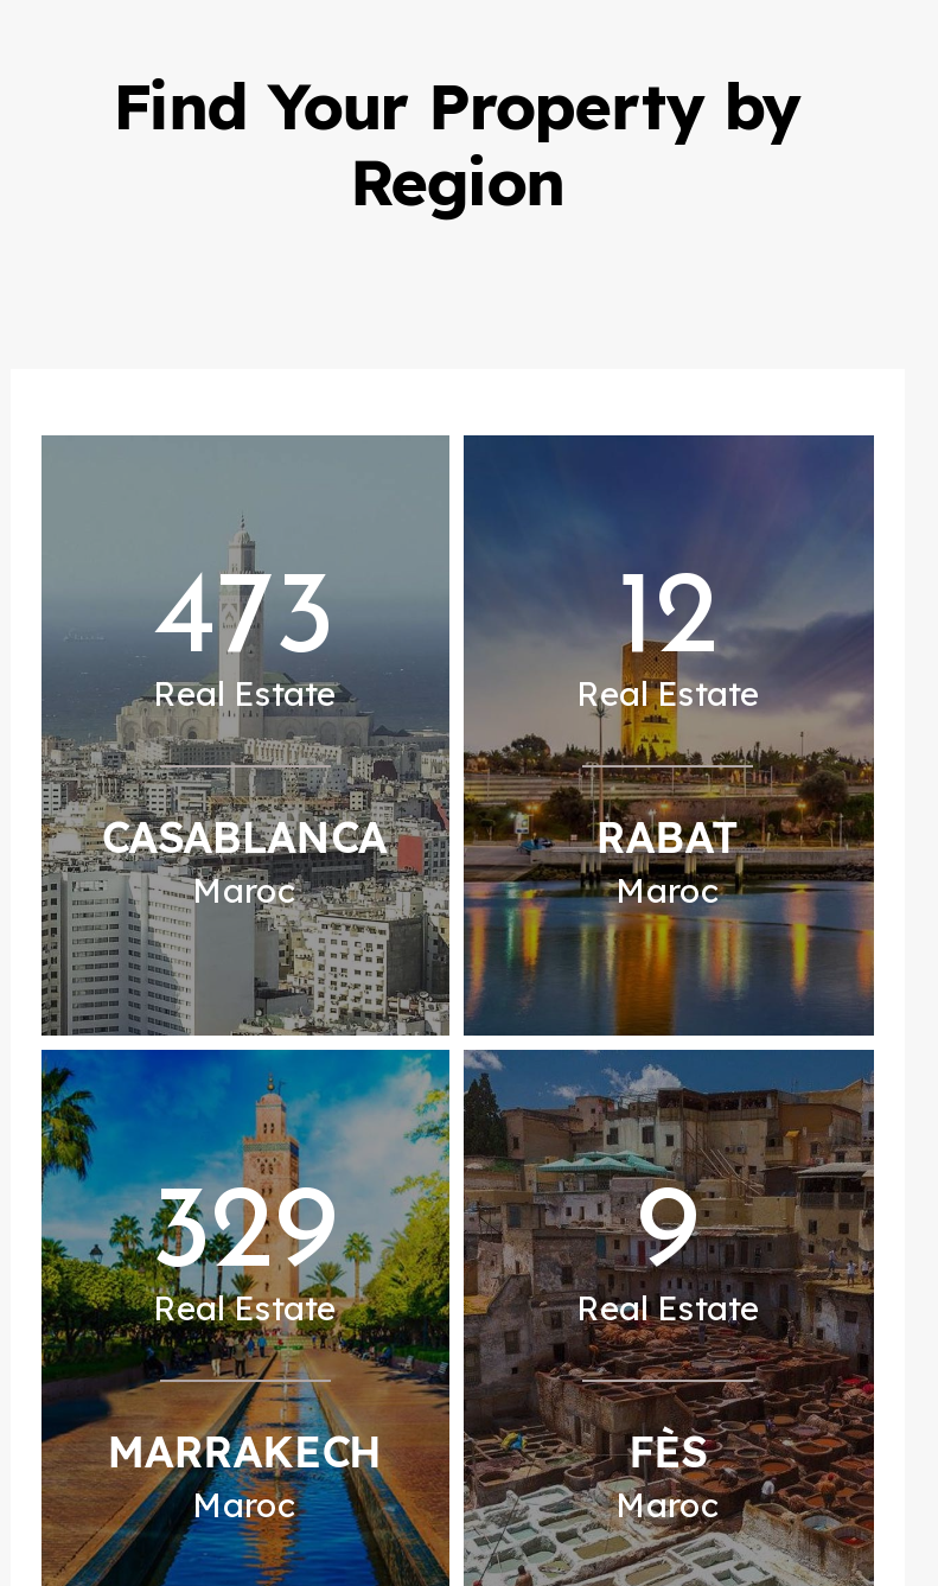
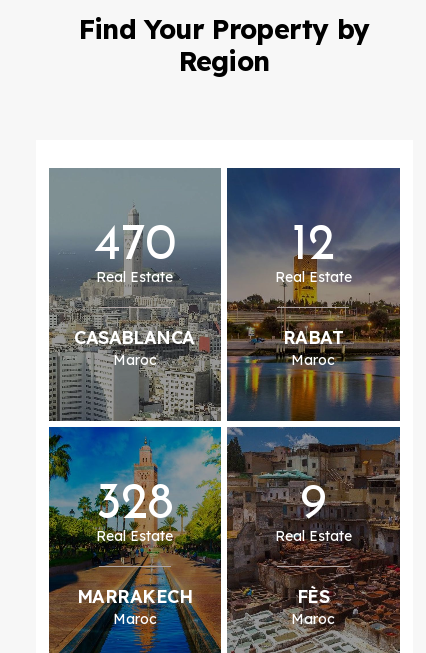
[153,560,336,681] 473 -> [93,221,175,272] 470
[151,1175,338,1296] 329 -> [96,480,173,531] 328

